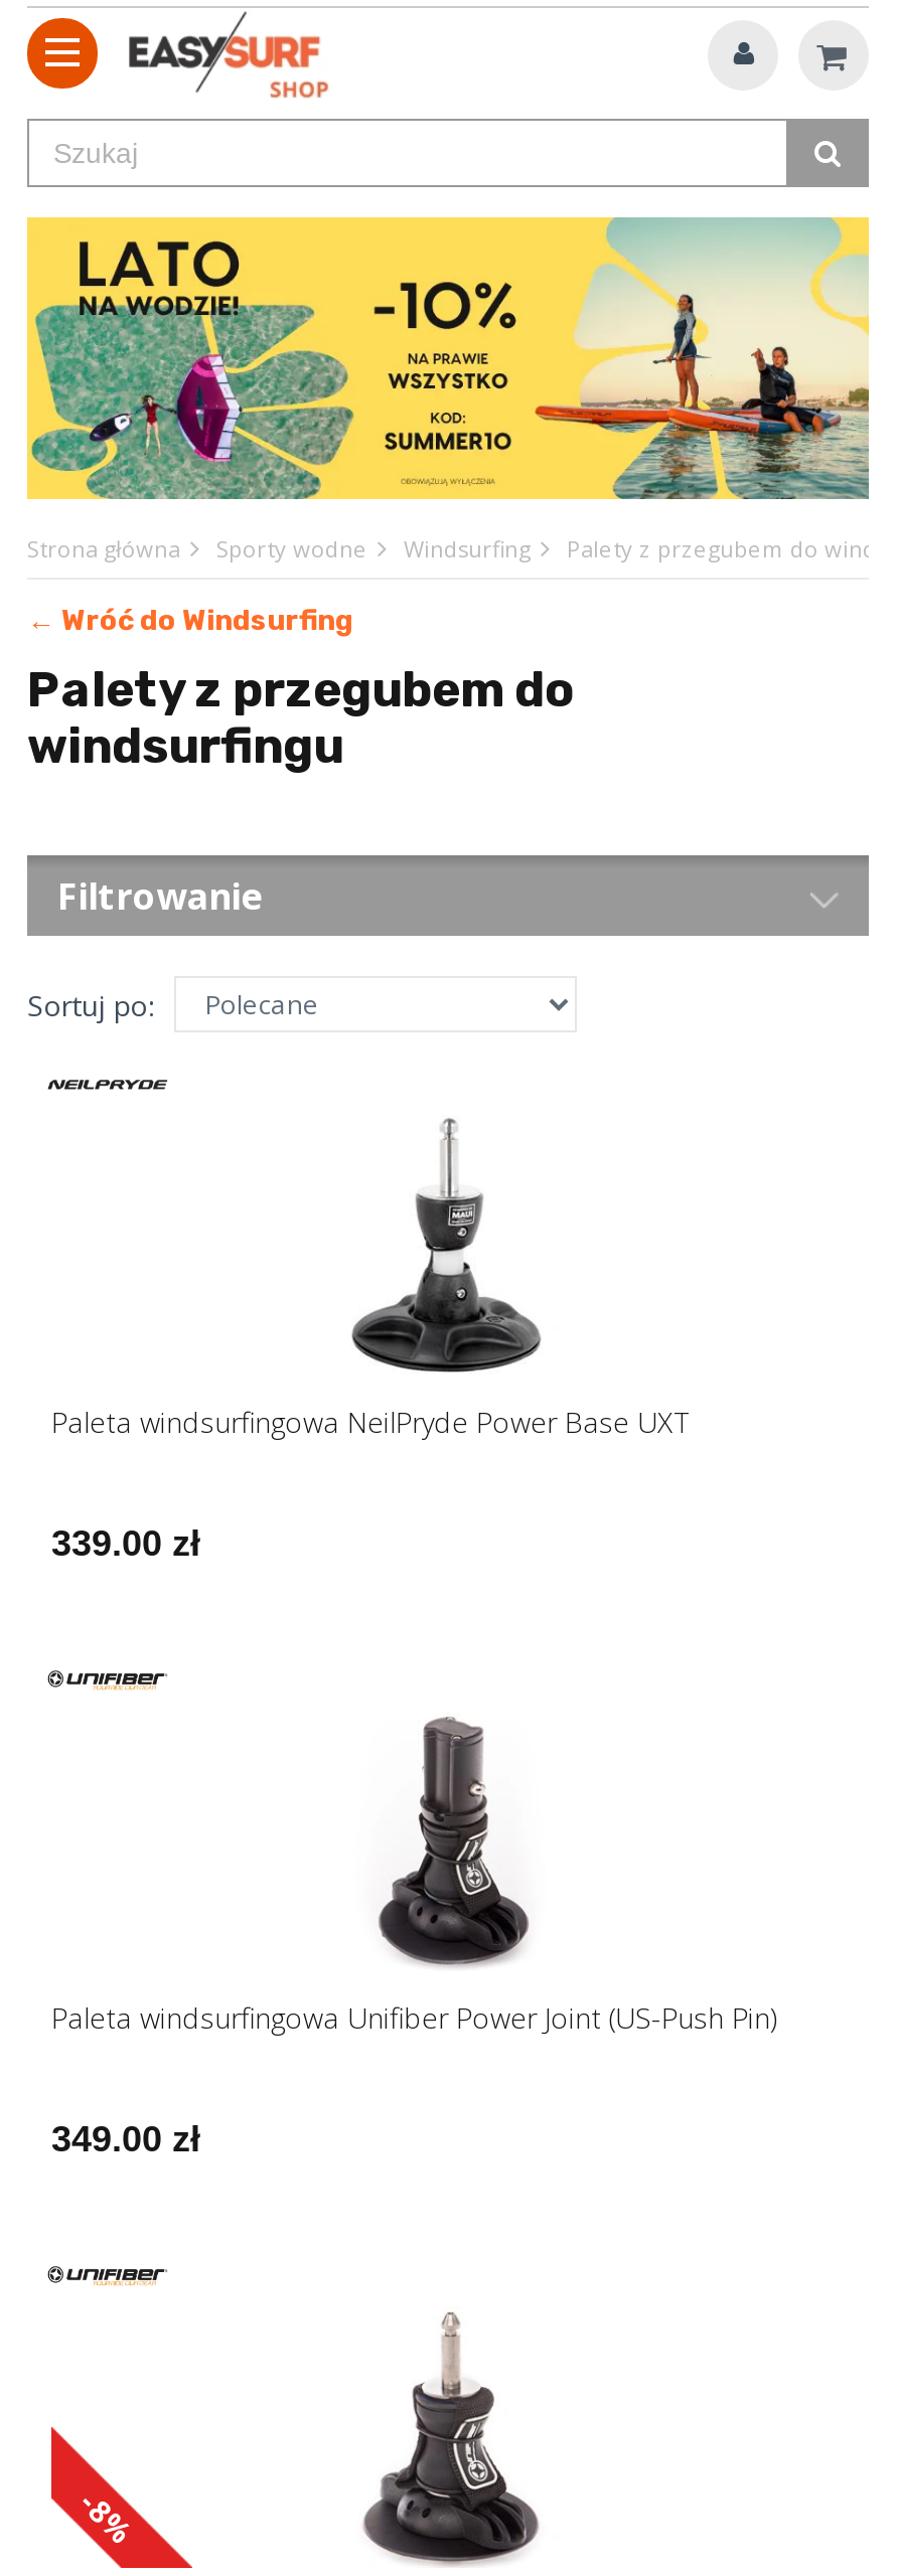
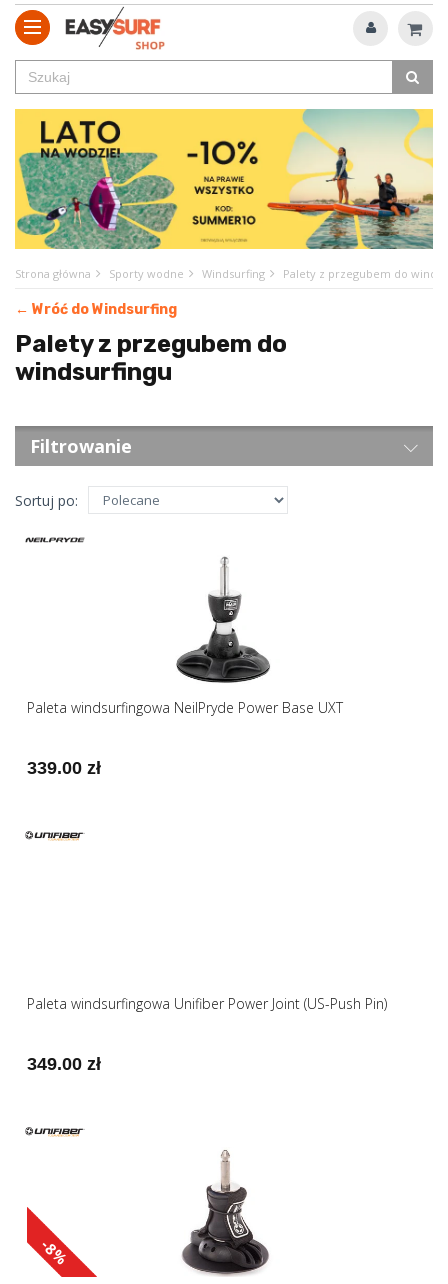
[378,1715,531,1968] [image] -> none

